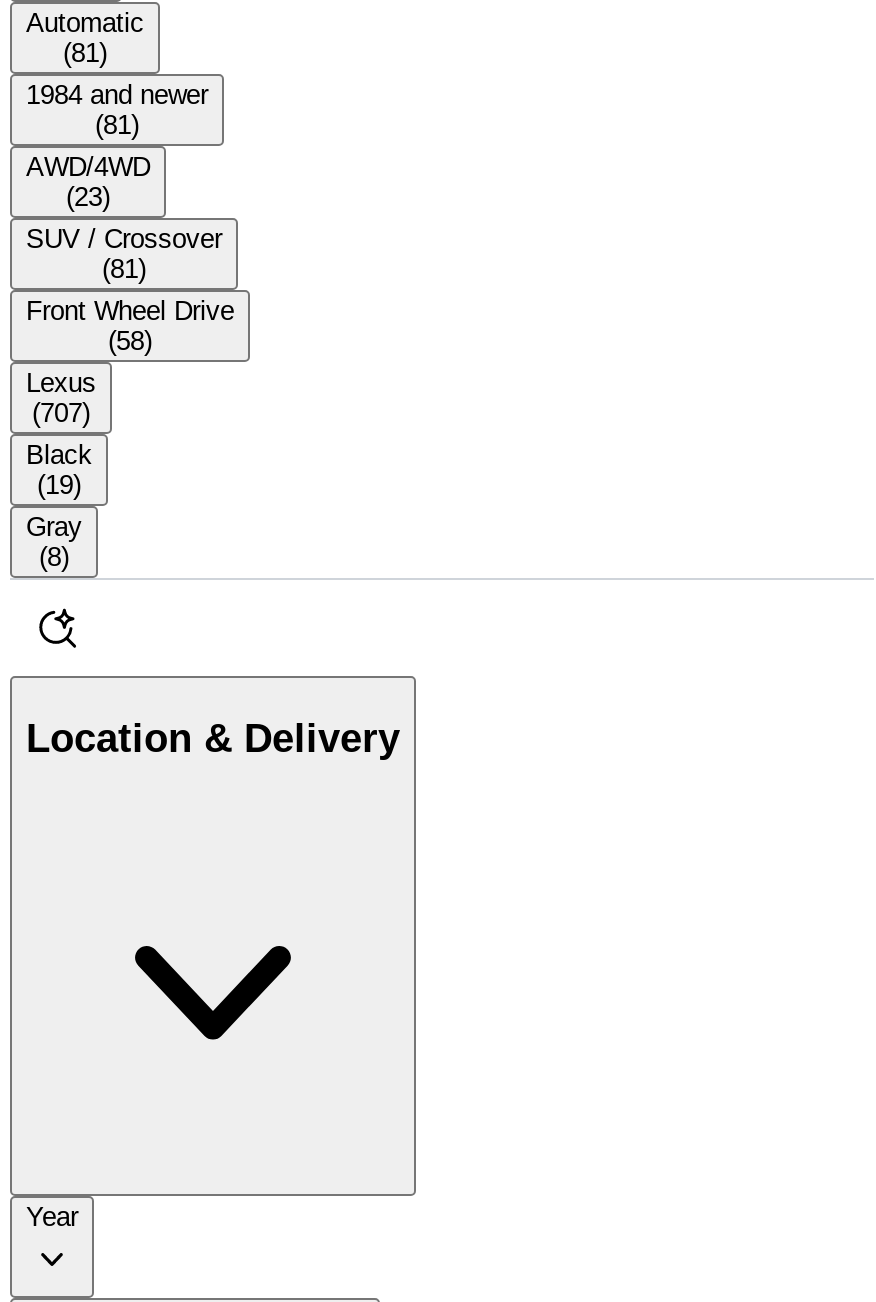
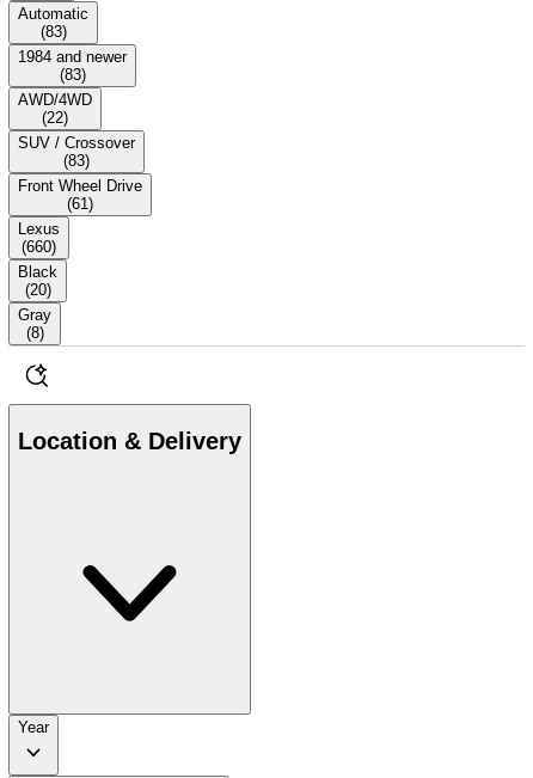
[63,38,107,68] (81) -> [40,23,66,41] (83)
[95,110,139,140] (81) -> [59,66,85,84] (83)
[66,182,110,212] (23) -> [42,109,68,127] (22)
[102,254,146,284] (81) -> [63,152,90,170] (83)
[108,326,152,356] (58) -> [67,195,93,213] (61)
[32,398,90,428] (707) -> [22,238,56,256] (660)
[37,470,81,500] (19) -> [24,281,51,299] (20)

